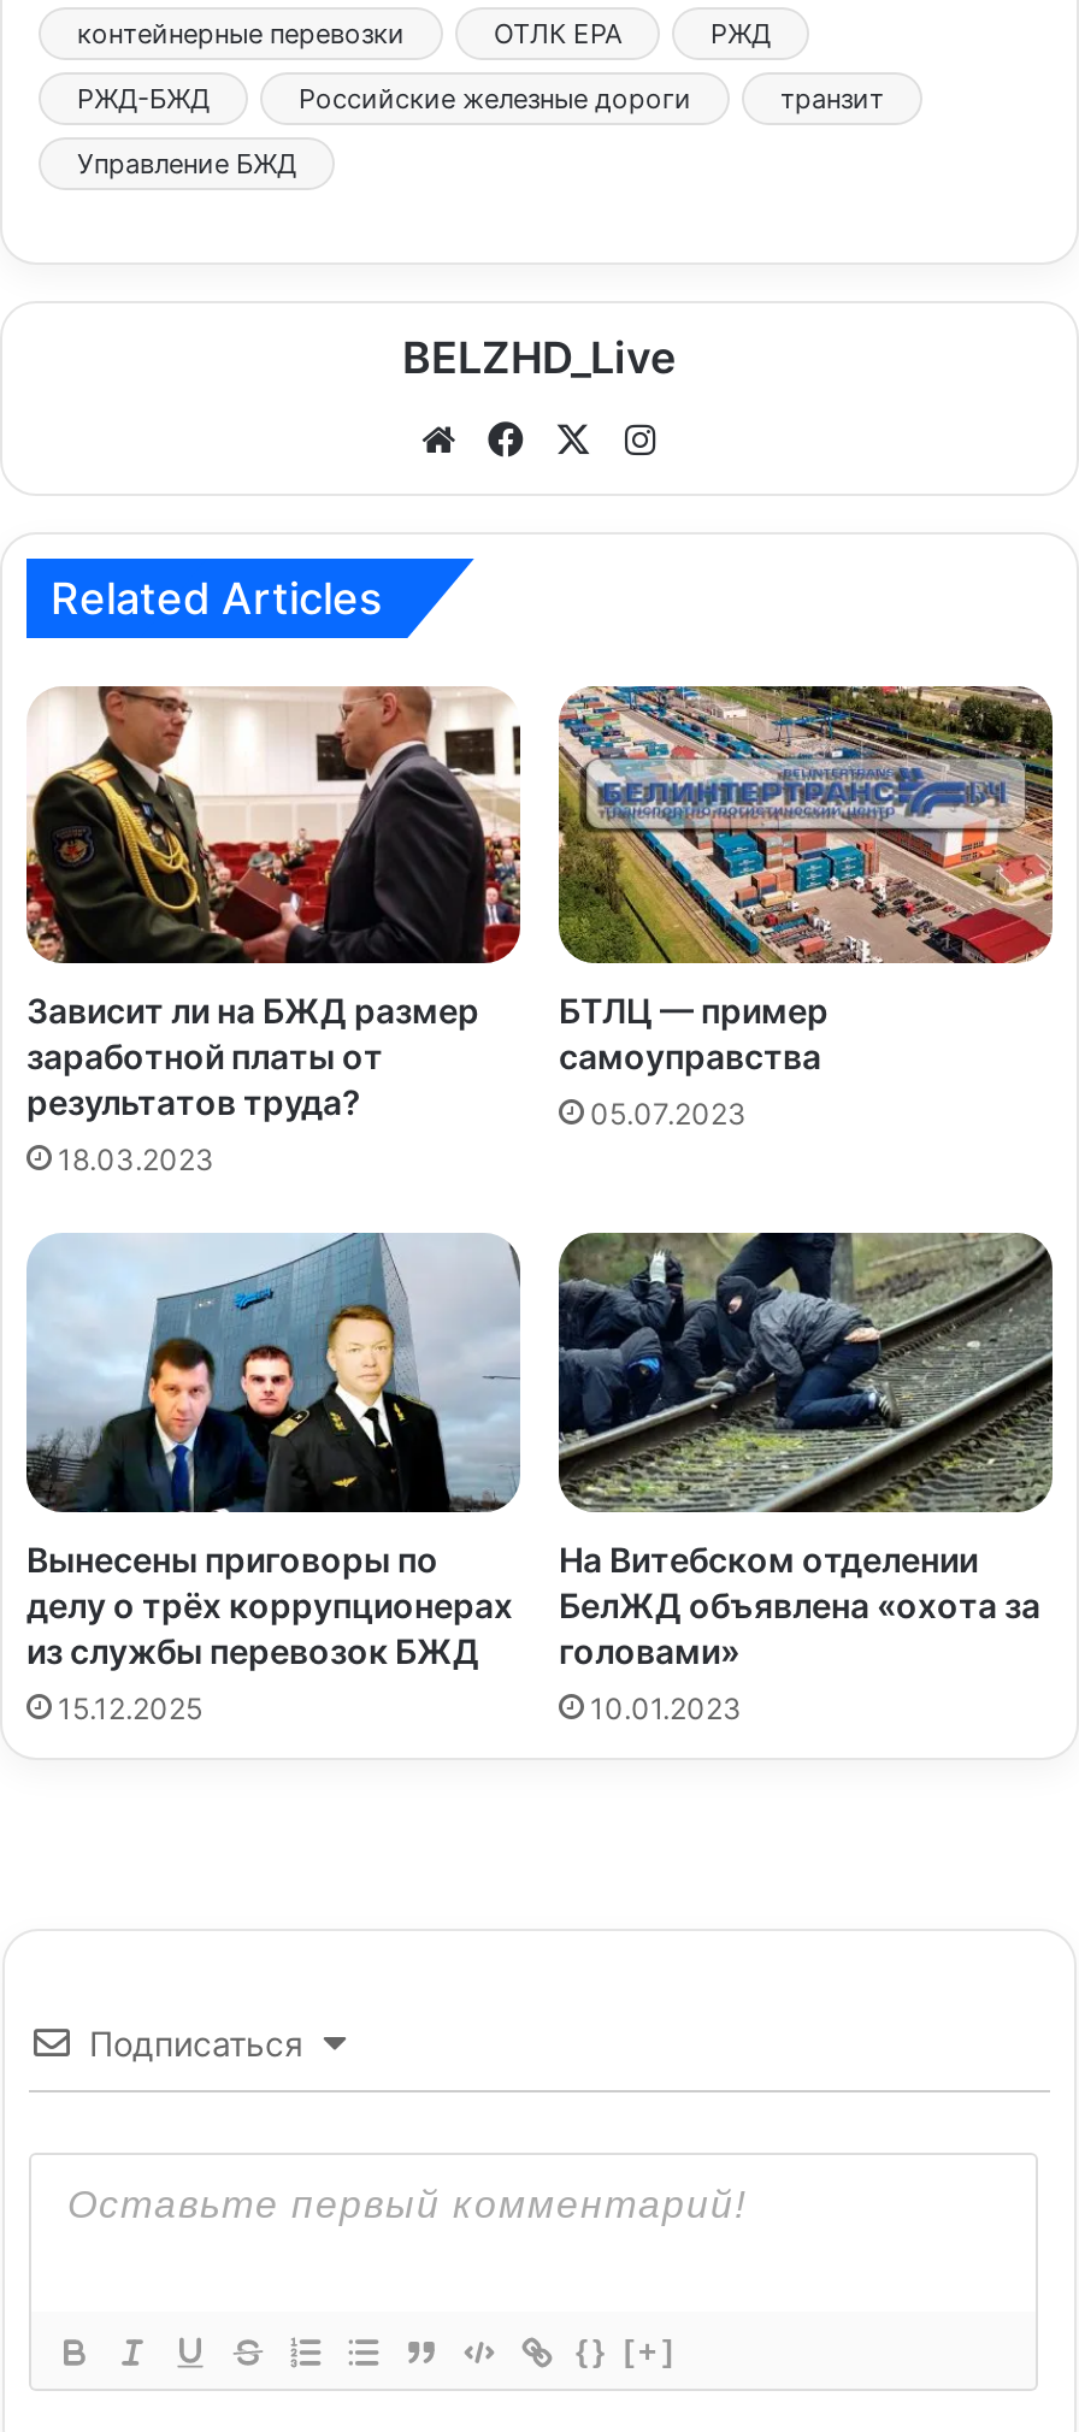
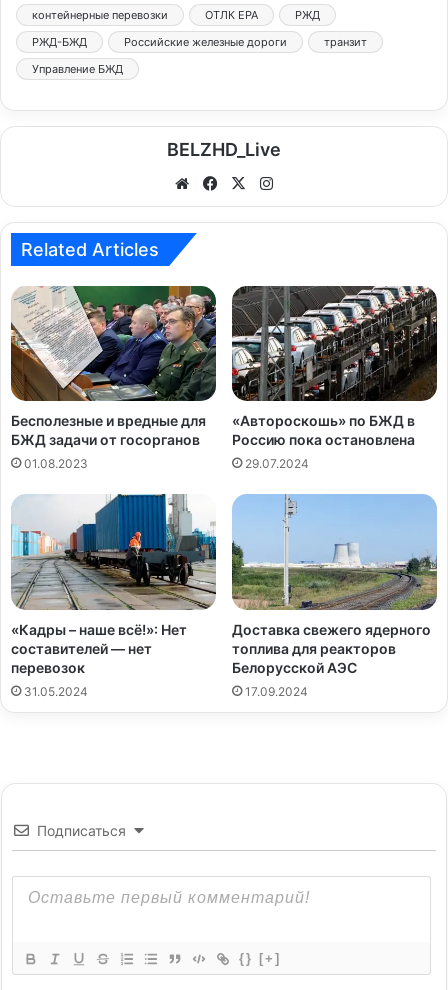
[24,684,523,1122] [image] | Зависит ли на БЖД размер | заработной платы от | результатов труда? -> [10,285,217,448] [image] | Бесполезные и вредные для | БЖД задачи от госорганов
[559,684,1055,1077] [image] | БТЛЦ — пример | самоуправства -> [232,285,438,448] [image] | «Автороскошь» по БЖД в | Россию пока остановлена
[590,1096,747,1132] 05.07.2023 -> [245,456,309,471] 29.07.2024
[58,1142,214,1178] 18.03.2023 -> [24,456,88,471] 01.08.2023
[26,1233,523,1671] [image] | Вынесены приговоры по | делу о трёх коррупционерах | из службы перевозок БЖД -> [11,494,217,676] [image] | «Кадры – наше всё!»: Нет | составителей — нет | перевозок
[556,1230,1055,1671] [image] | На Витебском отделении | БелЖД объявлена «охота за | головами» -> [231,494,437,676] [image] | Доставка свежего ядерного | топлива для реакторов | Белорусской АЭС
[58,1690,202,1726] 15.12.2025 -> [24,684,88,699] 31.05.2024
[590,1690,742,1726] 10.01.2023 -> [245,684,308,699] 17.09.2024

